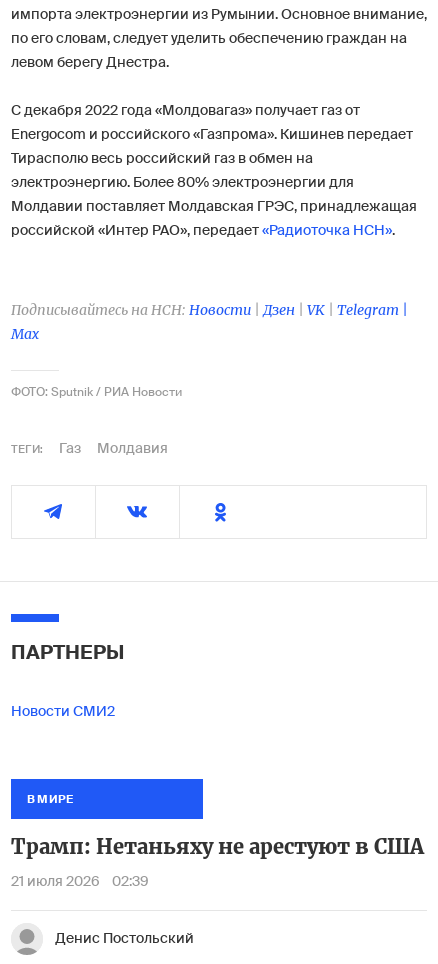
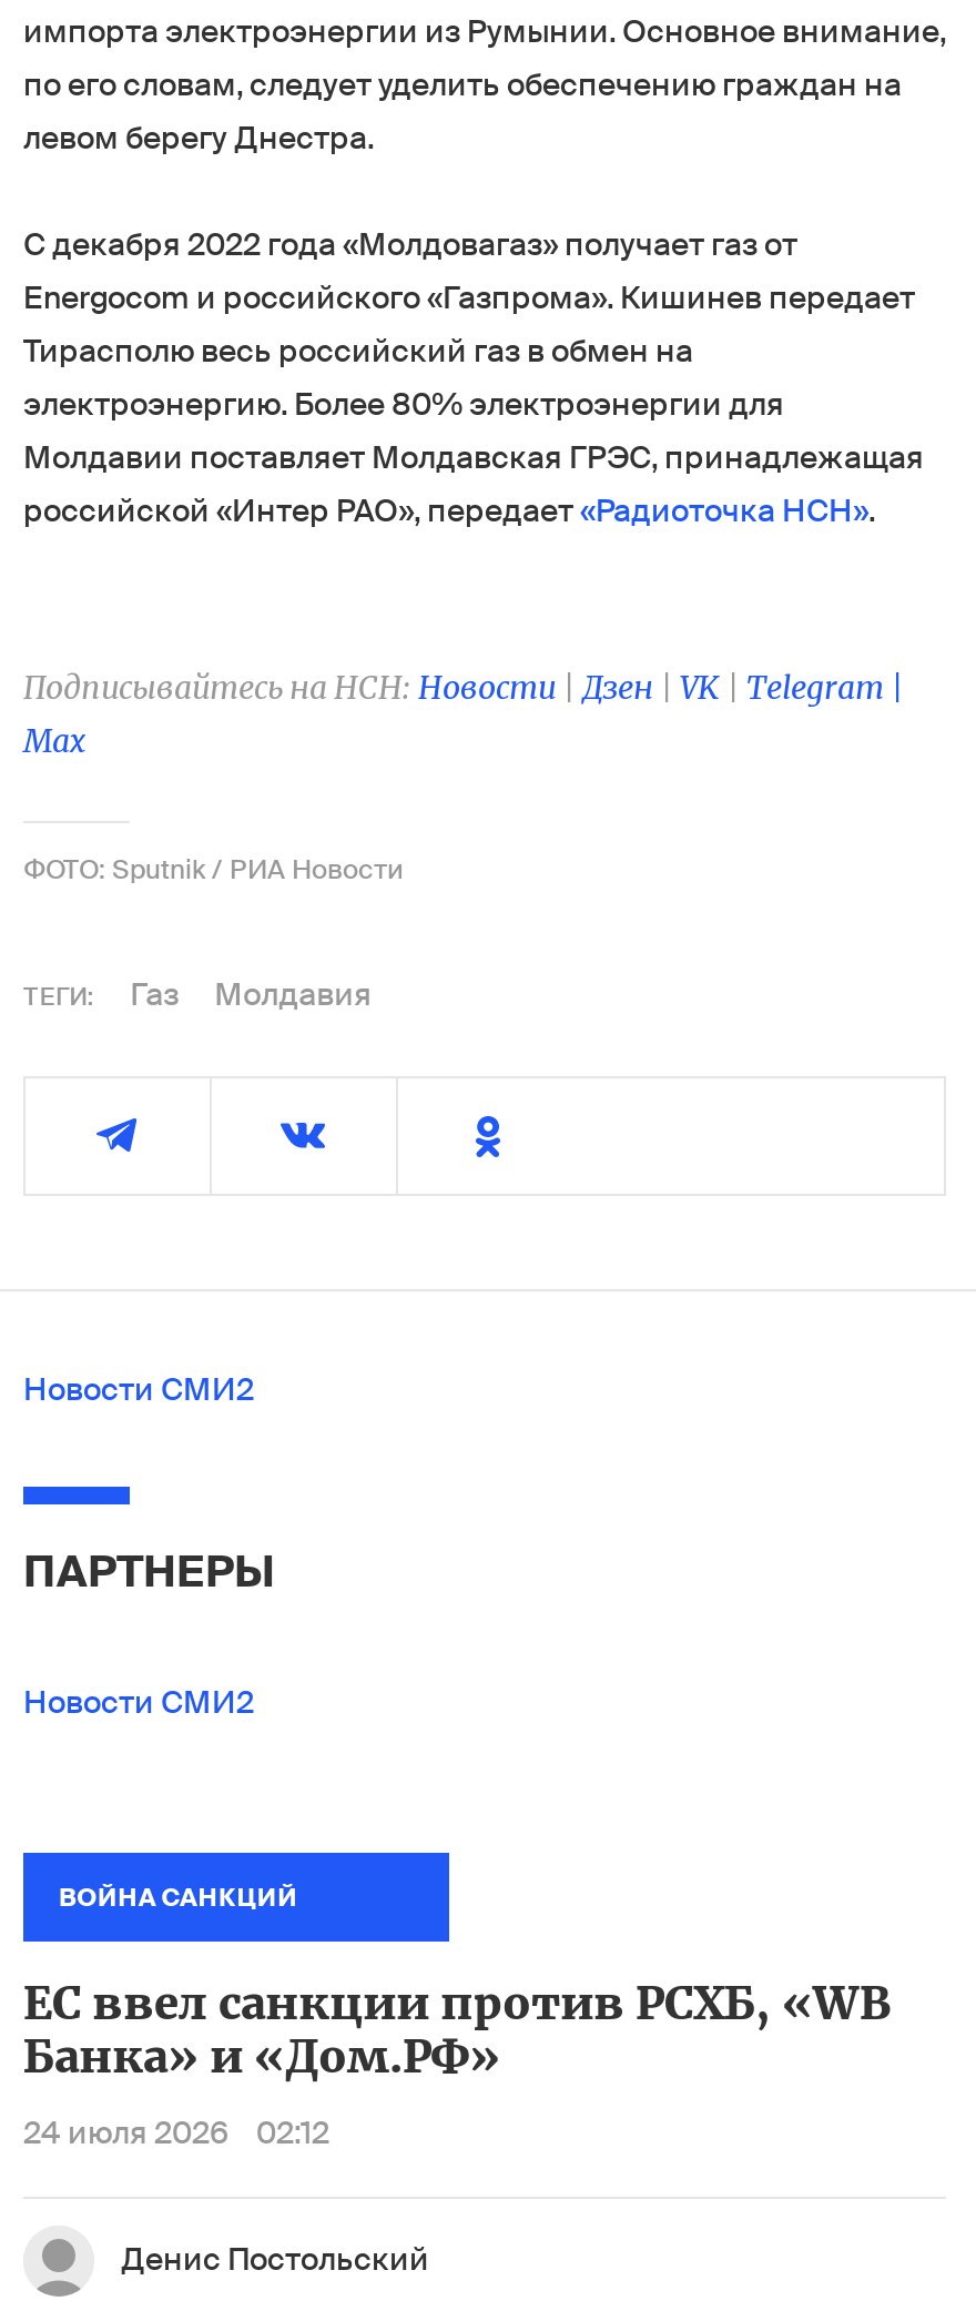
none -> [23,1369,254,1409] Новости СМИ2
[27,792,73,806] В МИРЕ -> [59,1882,298,1913] ВОЙНА САНКЦИЙ
[11,834,424,859] Трамп: Нетаньяху не арестуют в США -> [23,1975,891,2084] ЕС ввел санкции против РСХБ, «WB | Банка» и «Дом.РФ»
[11,872,149,890] 21 июля 2026 | 02:39 -> [23,2112,329,2152] 24 июля 2026 | 02:12

